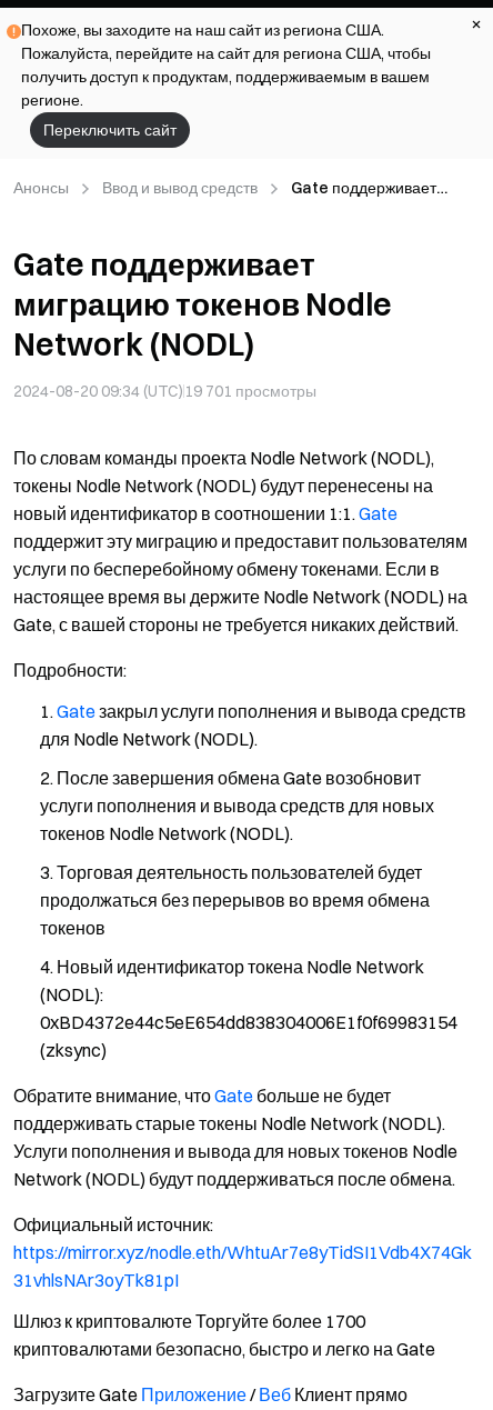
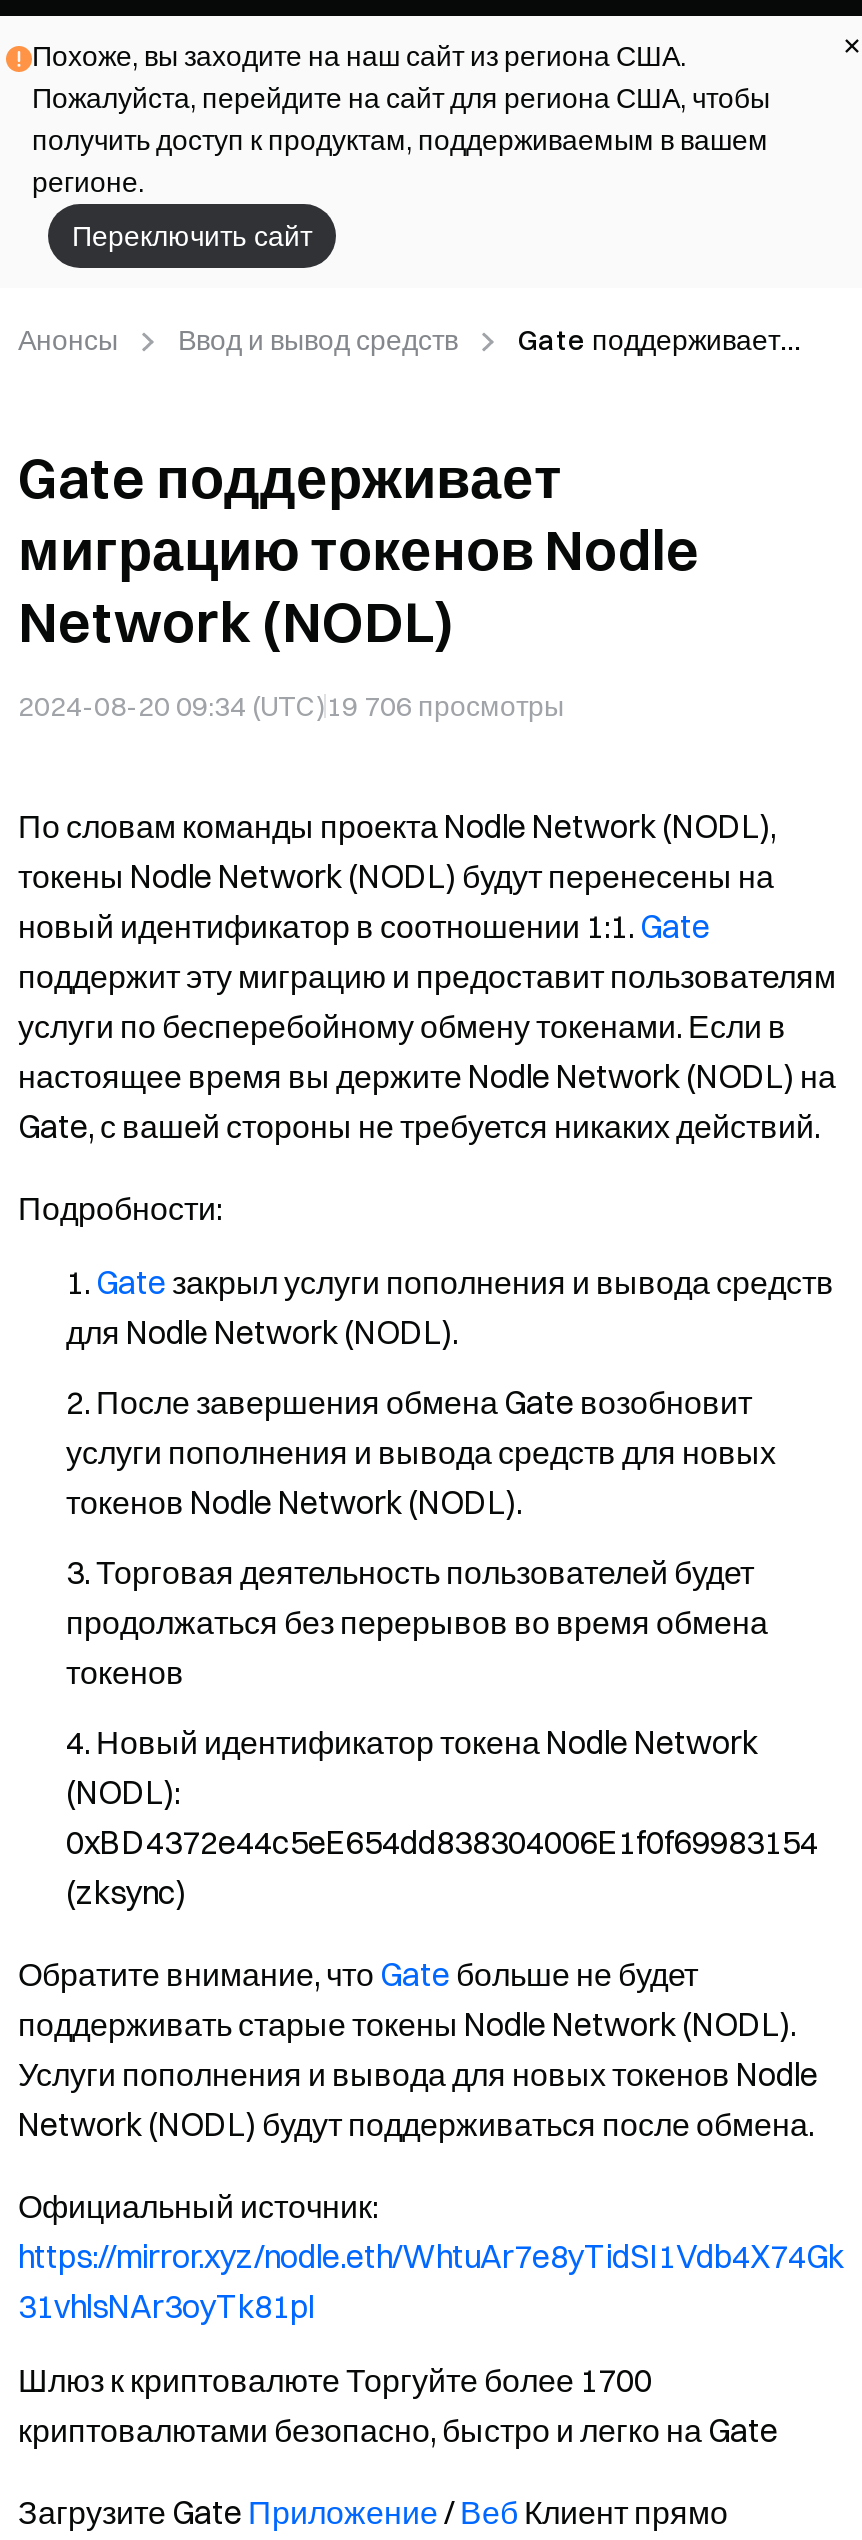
[13,381,316,401] 2024-08-20 09:34 (UTC)19 701 просмотры -> [18,688,564,724] 2024-08-20 09:34 (UTC)19 706 просмотры

